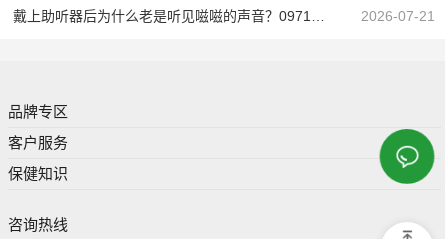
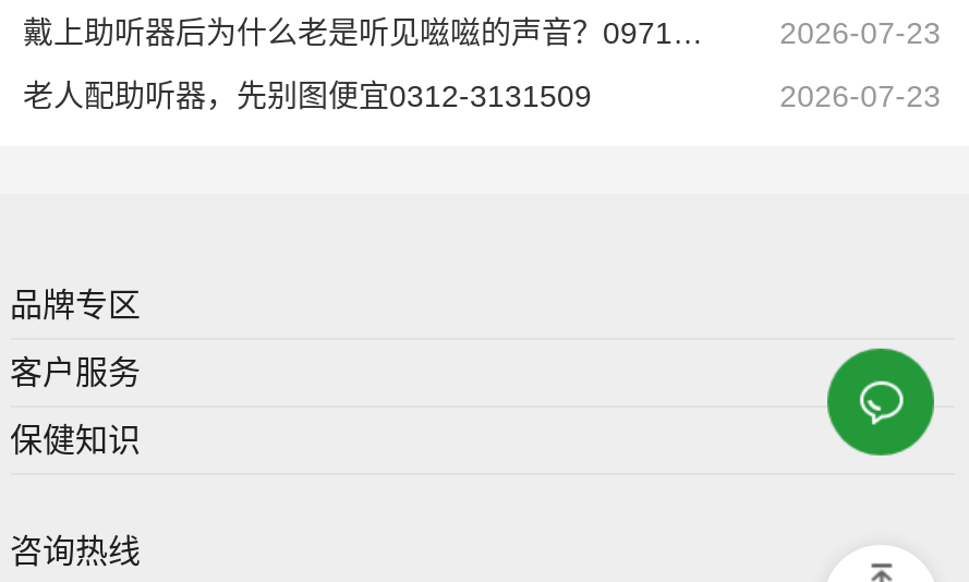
[361,8,435,24] 2026-07-21 -> [23,15,941,114] 2026-07-23 | 老人配助听器，先别图便宜0312-3131509 | 2026-07-23
moved [379,128,435,185] -> [820,343,942,461]: [image]

